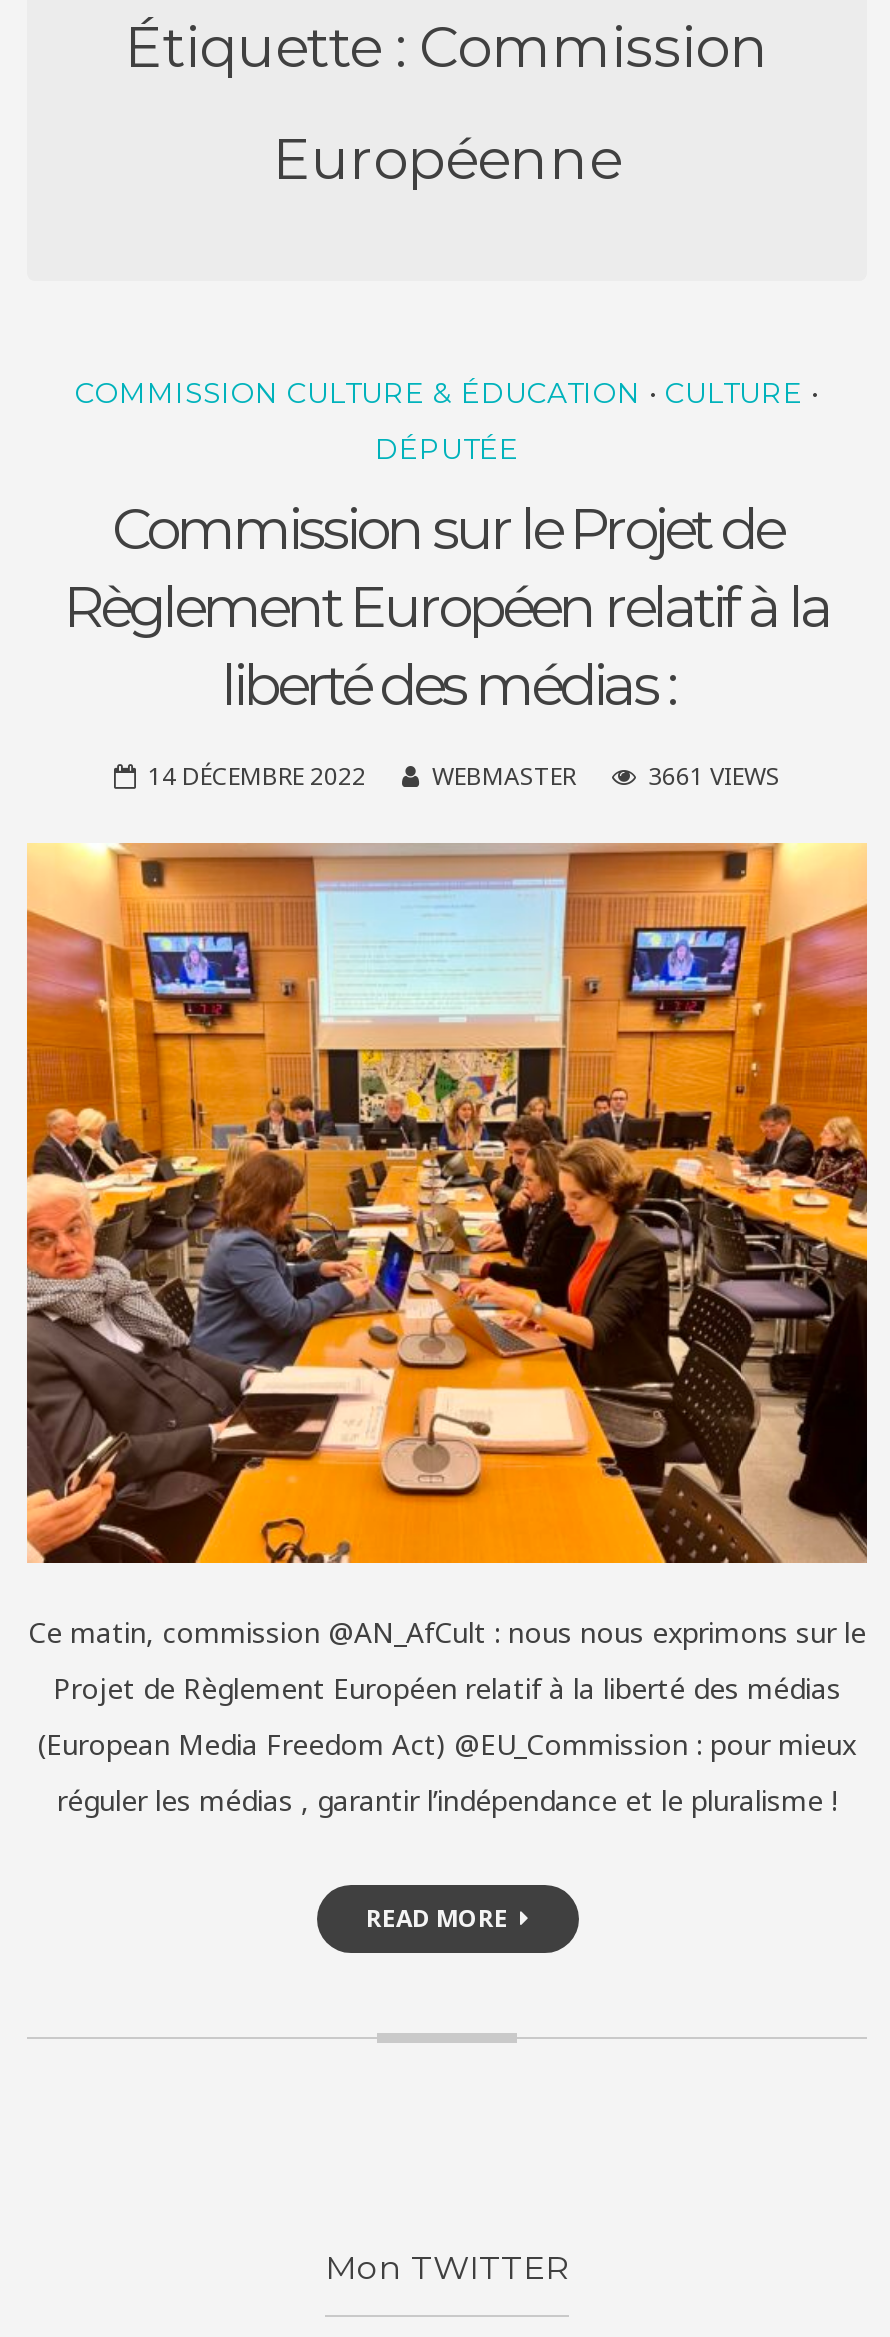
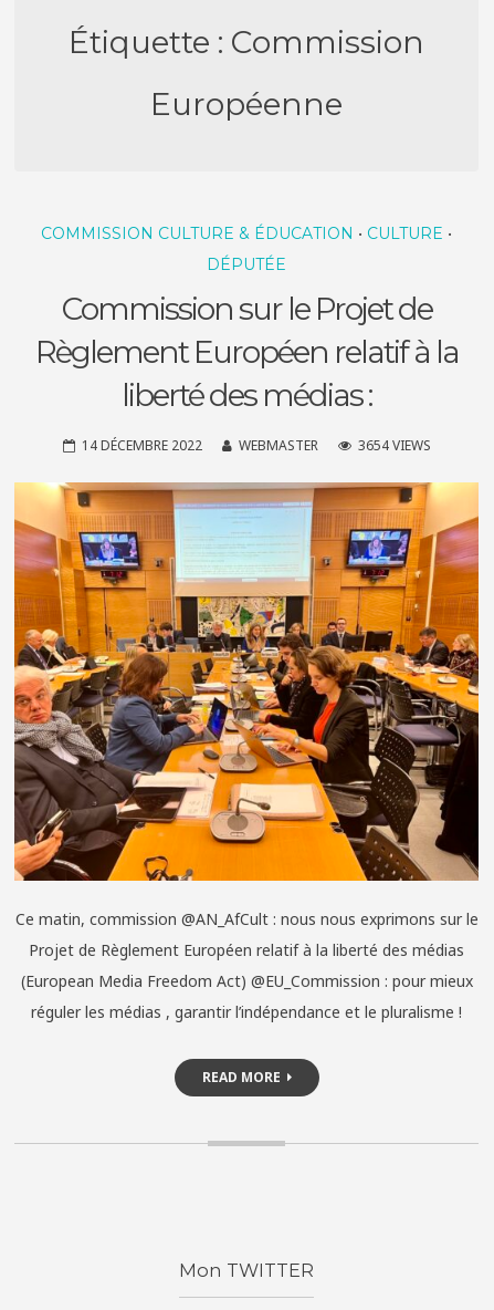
[648,758,780,792] 3661 VIEWS -> [358,435,430,454] 3654 VIEWS

